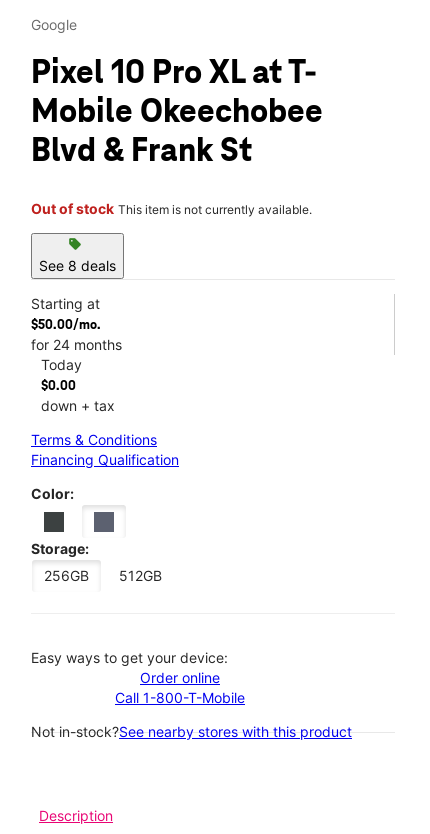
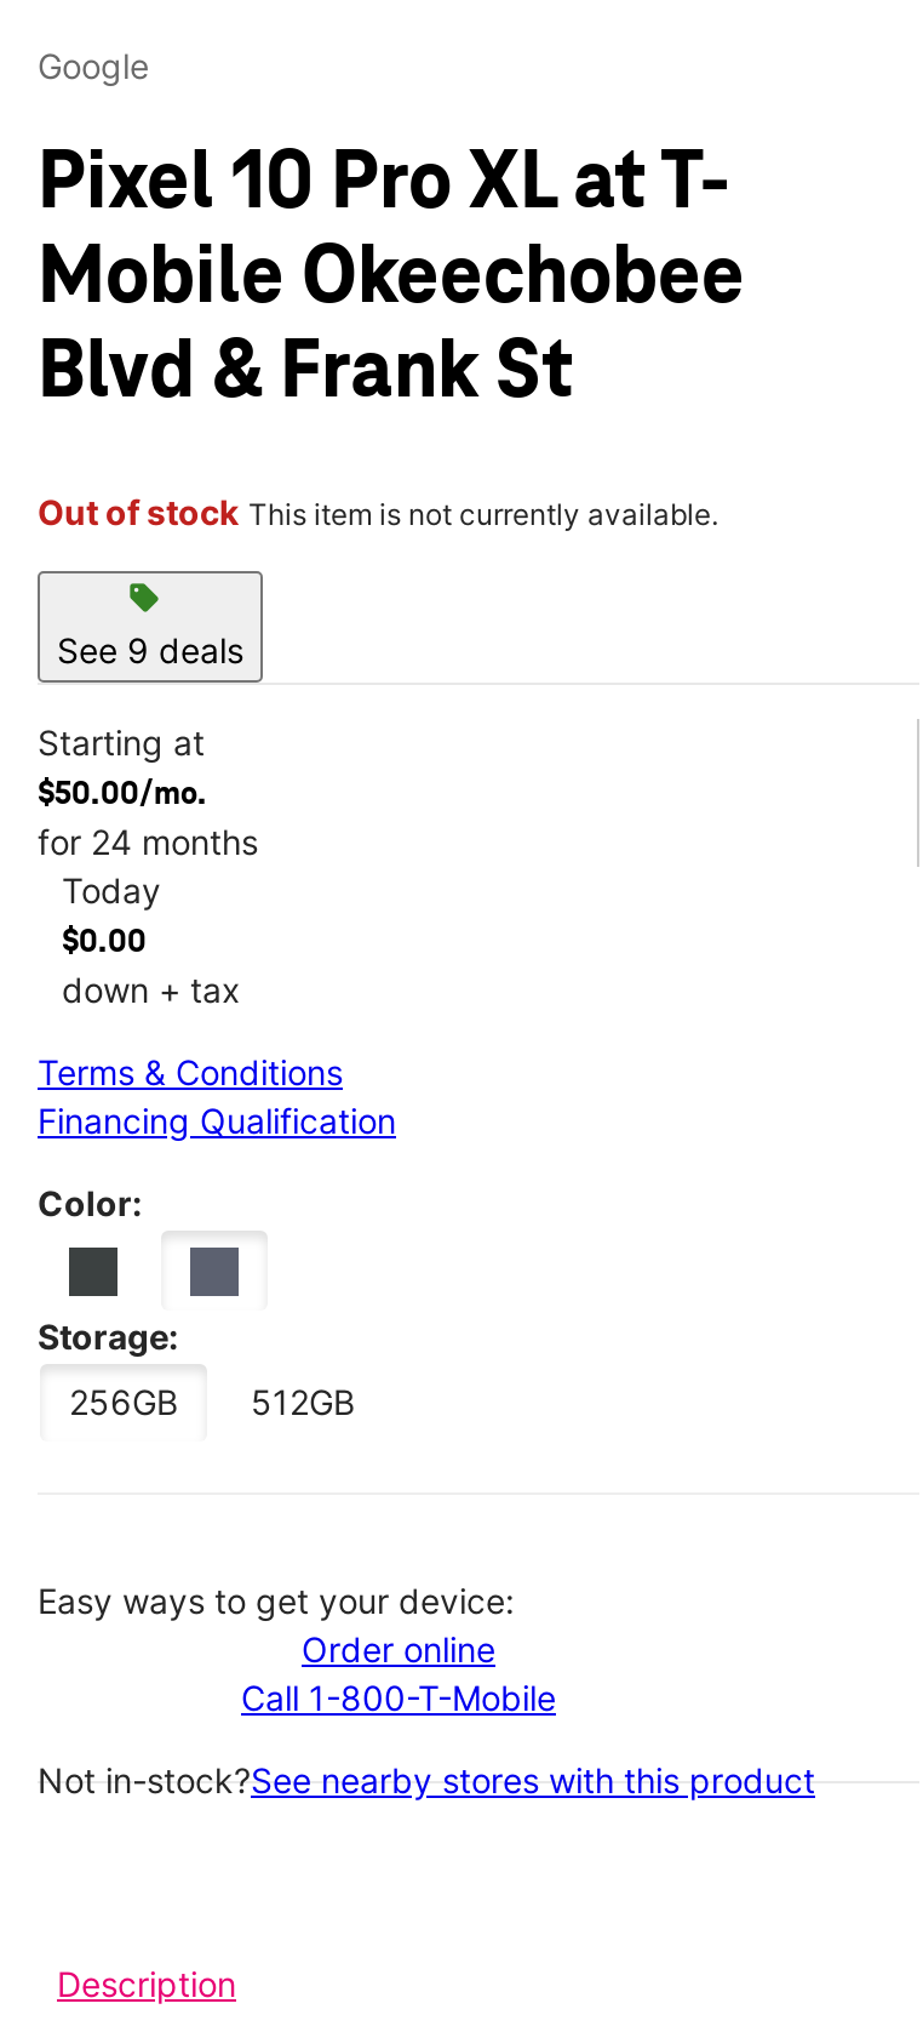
[39,257,116,274] See 8 deals -> [57,629,243,670] See 9 deals

